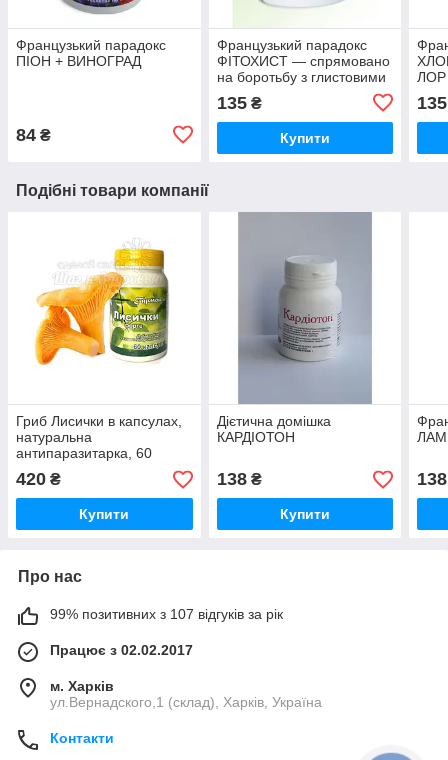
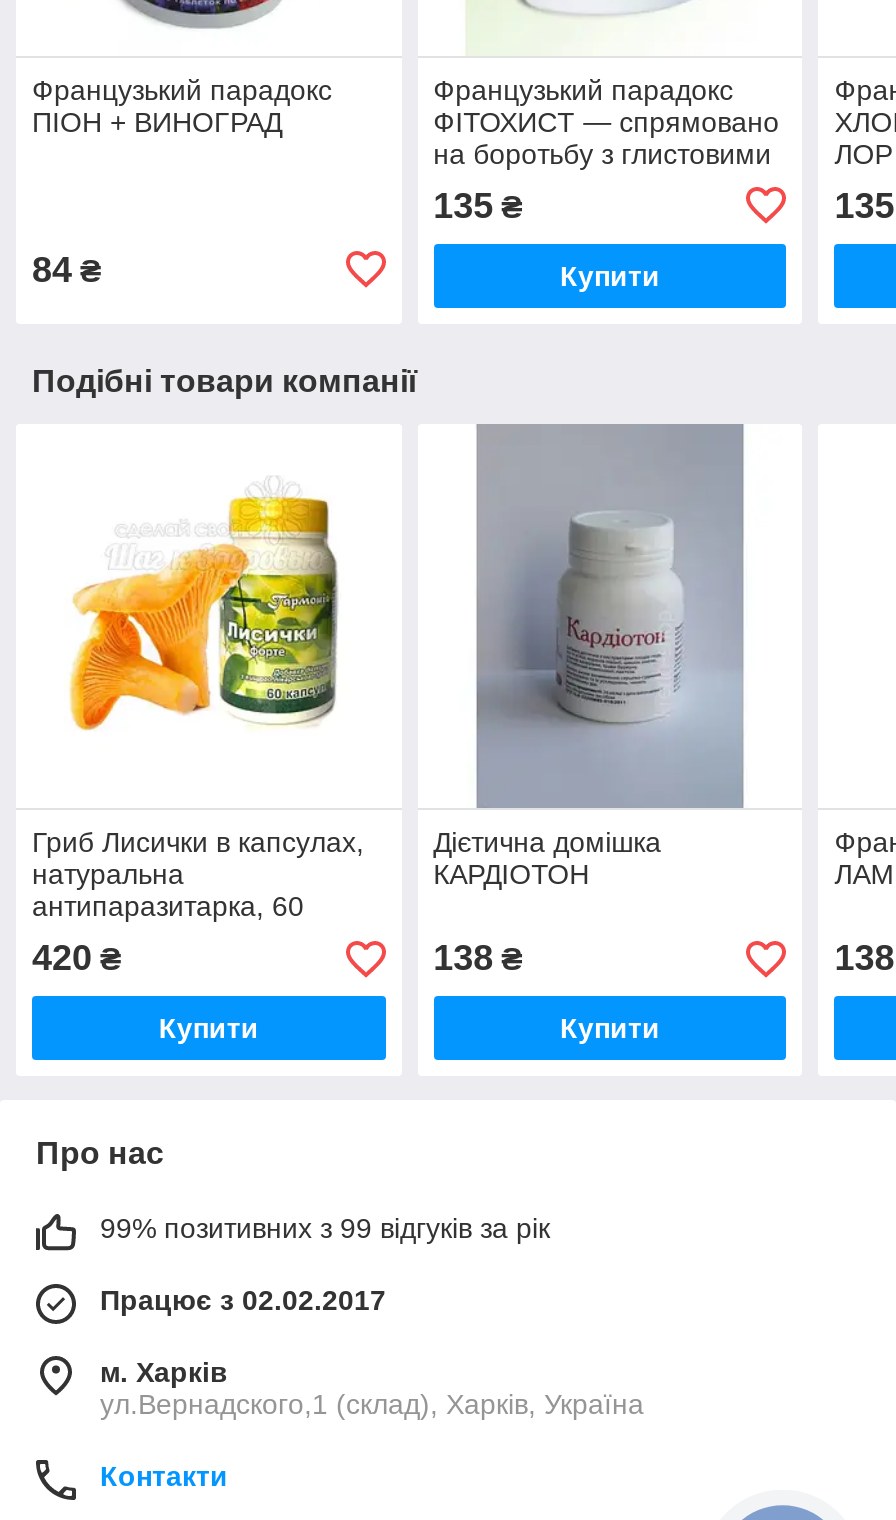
[50,606,283,622] 99% позитивних з 107 відгуків за рік -> [100,1213,550,1245] 99% позитивних з 99 відгуків за рік

